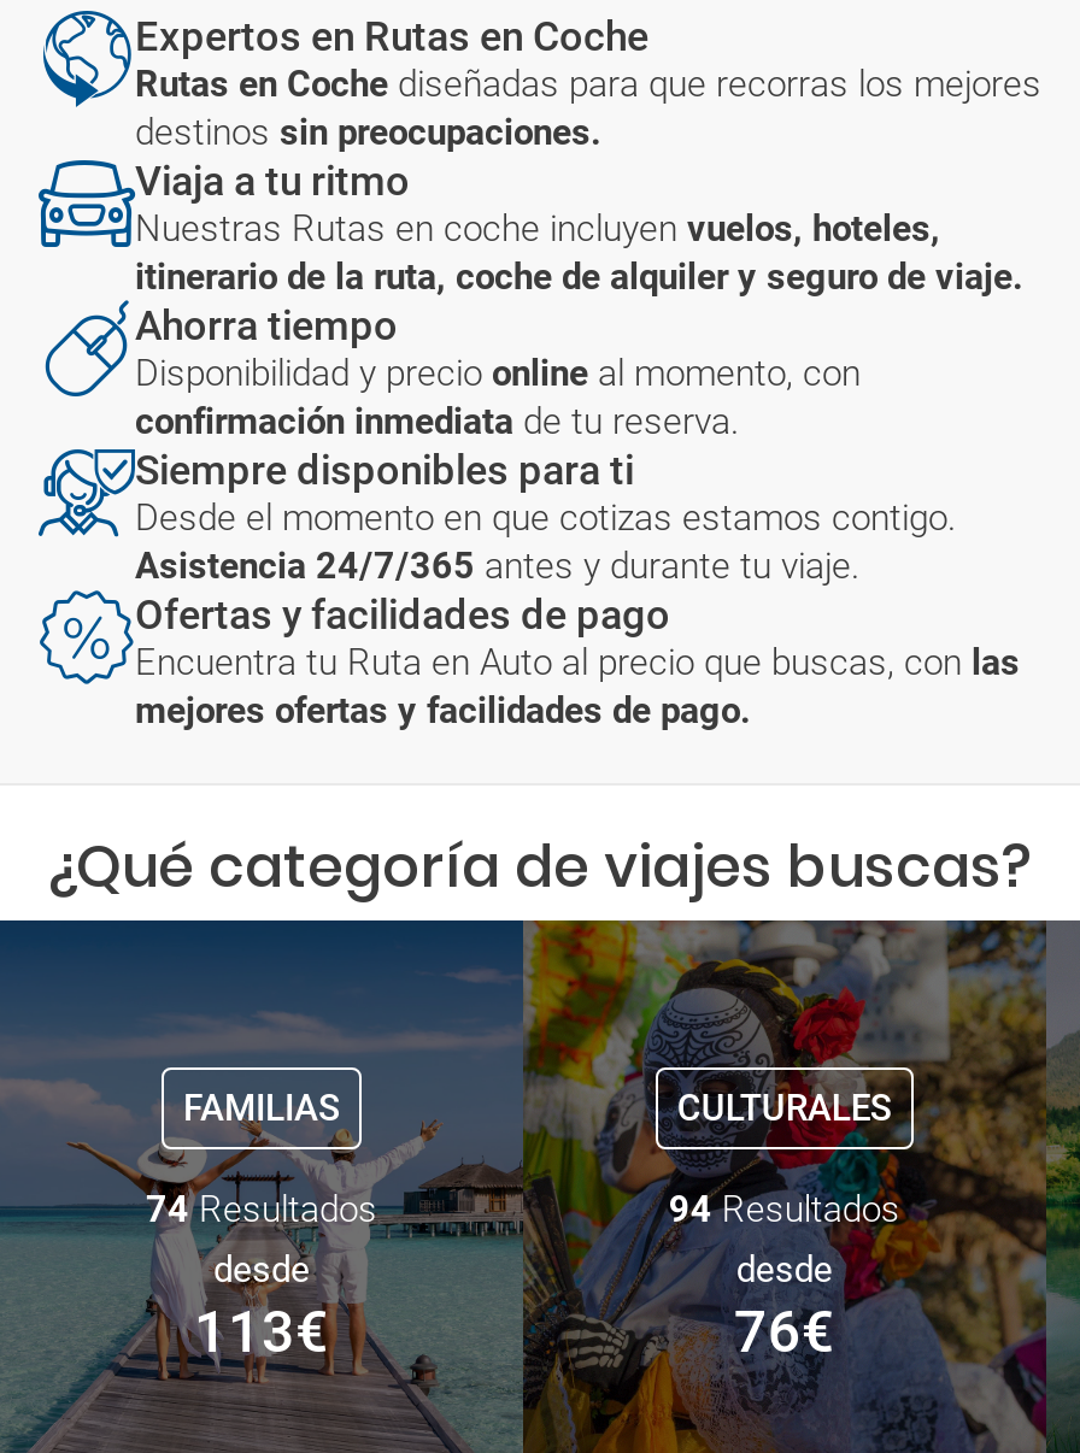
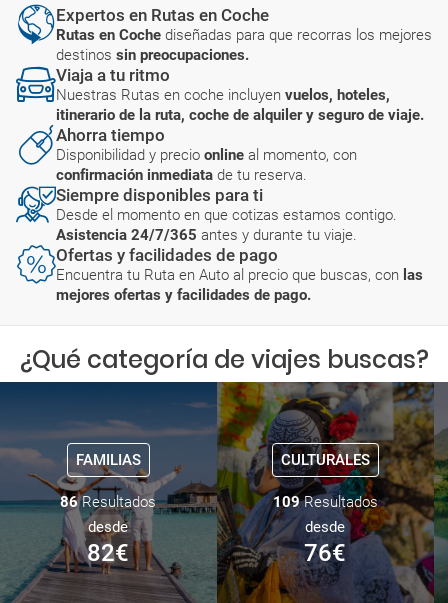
[146,1188,377,1231] 74 Resultados -> [60,493,156,511] 86 Resultados
[669,1188,900,1231] 94 Resultados -> [273,493,378,511] 109 Resultados
[194,1299,329,1366] 113€ -> [87,539,129,567] 82€

